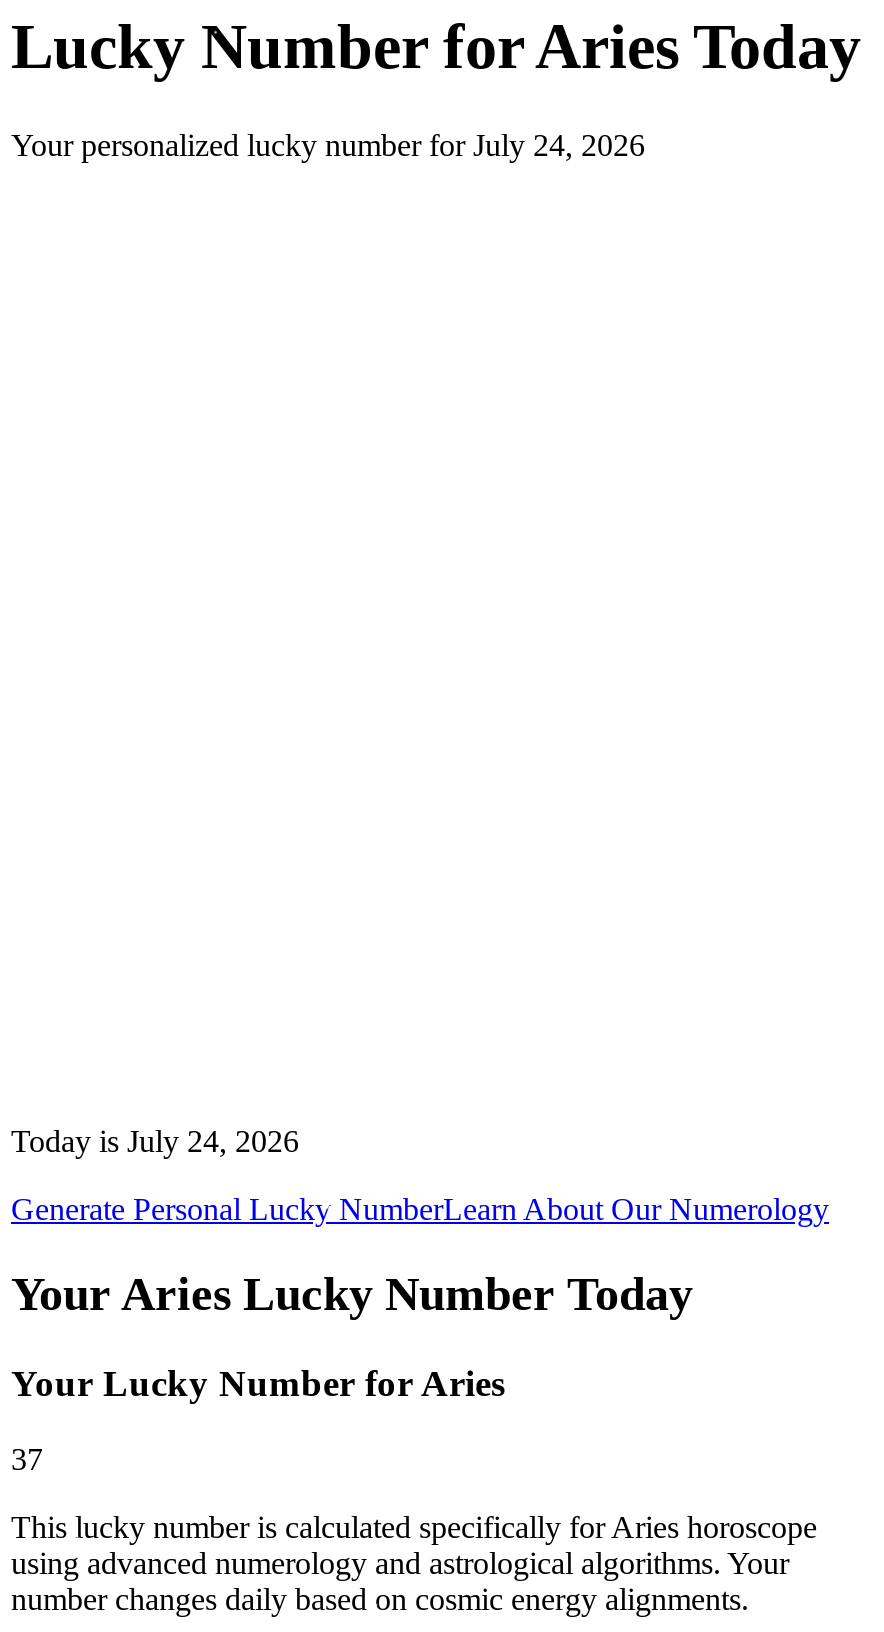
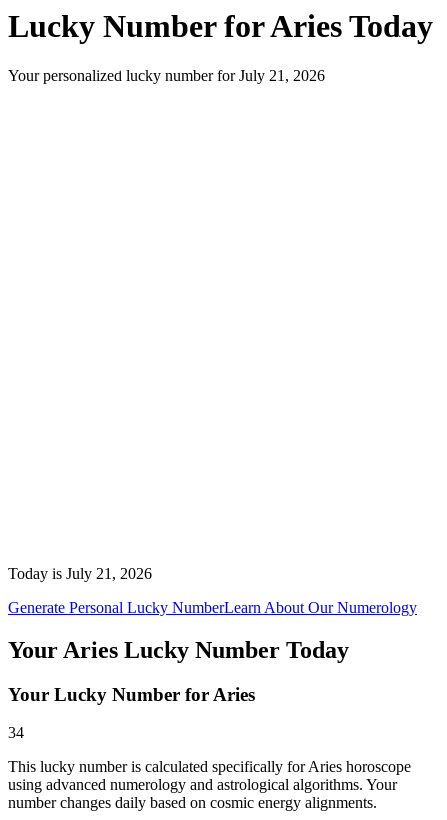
[11,128,645,162] Your personalized lucky number for July 24, 2026 -> [8,67,325,84] Your personalized lucky number for July 21, 2026
[11,1124,299,1158] Today is July 24, 2026 -> [8,565,152,582] Today is July 21, 2026
[11,1443,43,1477] 37 -> [8,724,24,741] 34

